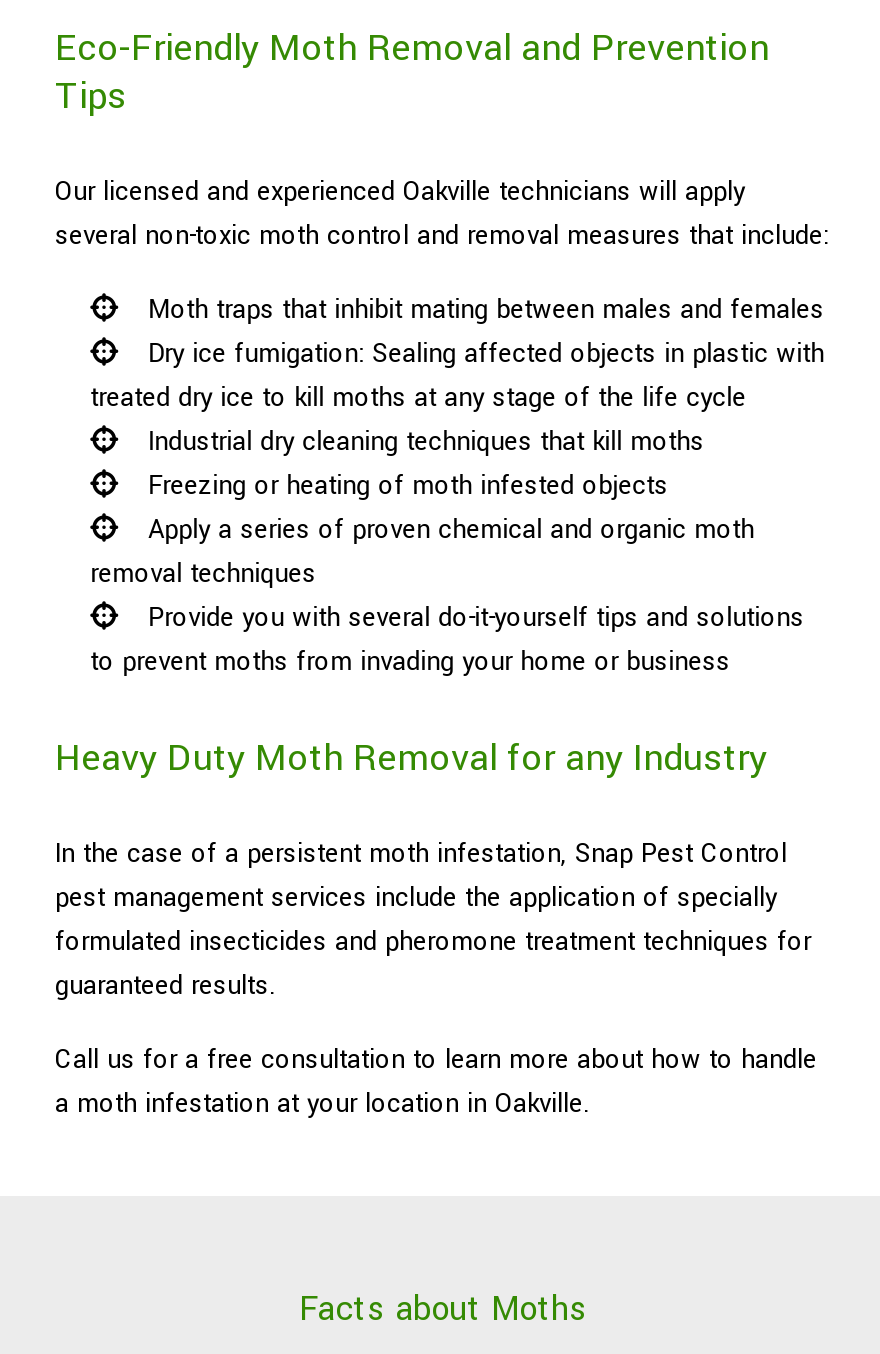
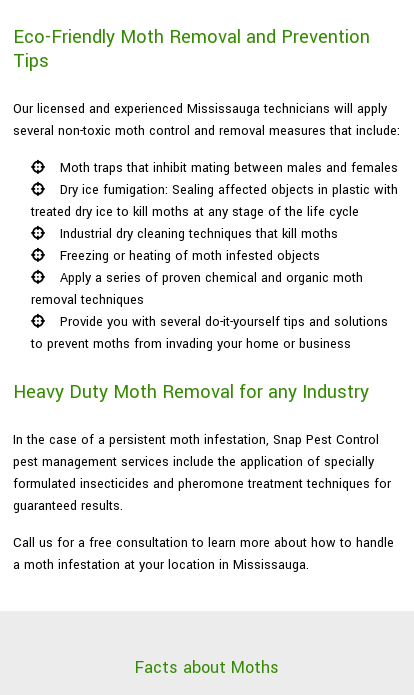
[55,173,745,209] Our licensed and experienced Oakville technicians will apply -> [13,99,387,117] Our licensed and experienced Mississauga technicians will apply
[55,1085,589,1121] a moth infestation at your location in Oakville. -> [13,555,309,573] a moth infestation at your location in Mississauga.

